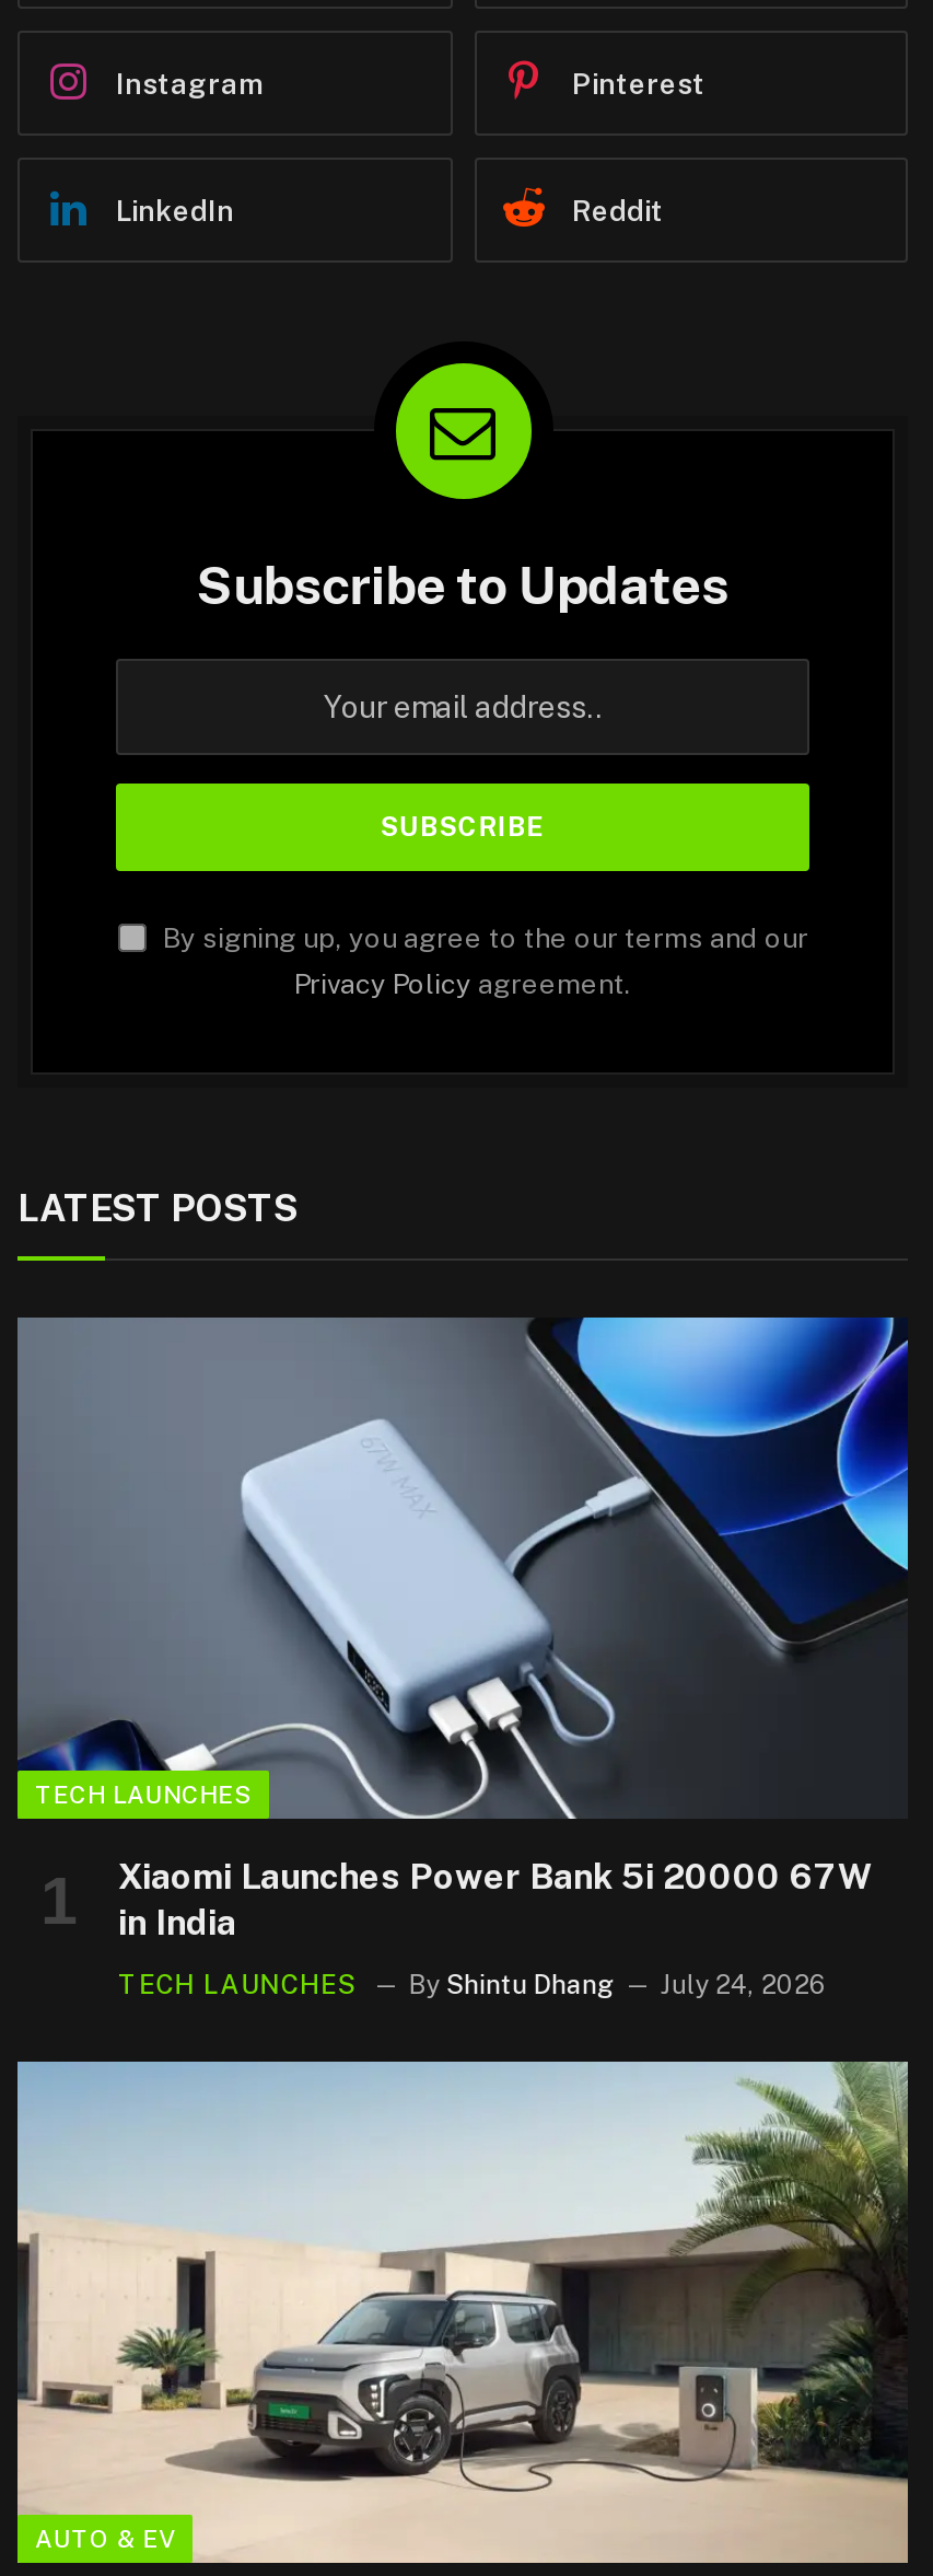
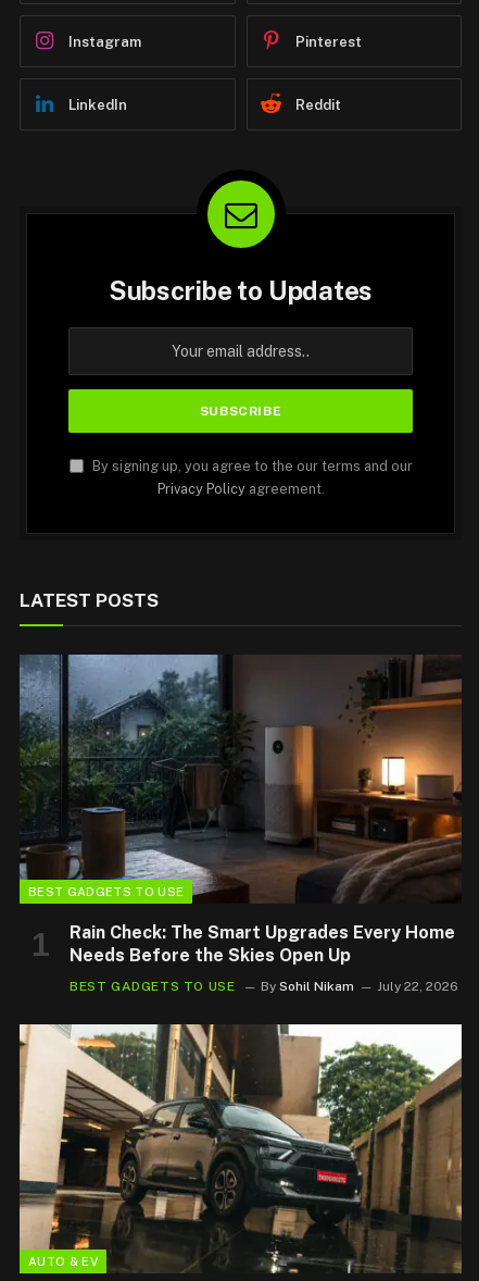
[15,1315,910,1821] [image] | TECH LAUNCHES -> [20,655,463,904] [image] | BEST GADGETS TO USE
[118,1856,873,1944] Xiaomi Launches Power Bank 5i 20000 67W | in India -> [70,922,455,966] Rain Check: The Smart Upgrades Every Home | Needs Before the Skies Open Up
[118,1970,826,2001] TECH LAUNCHES | By Shintu Dhang | July 24, 2026 -> [70,979,459,994] BEST GADGETS TO USE | By Sohil Nikam | July 22, 2026
[15,2059,910,2565] [image] -> [18,1023,463,1273] [image]

